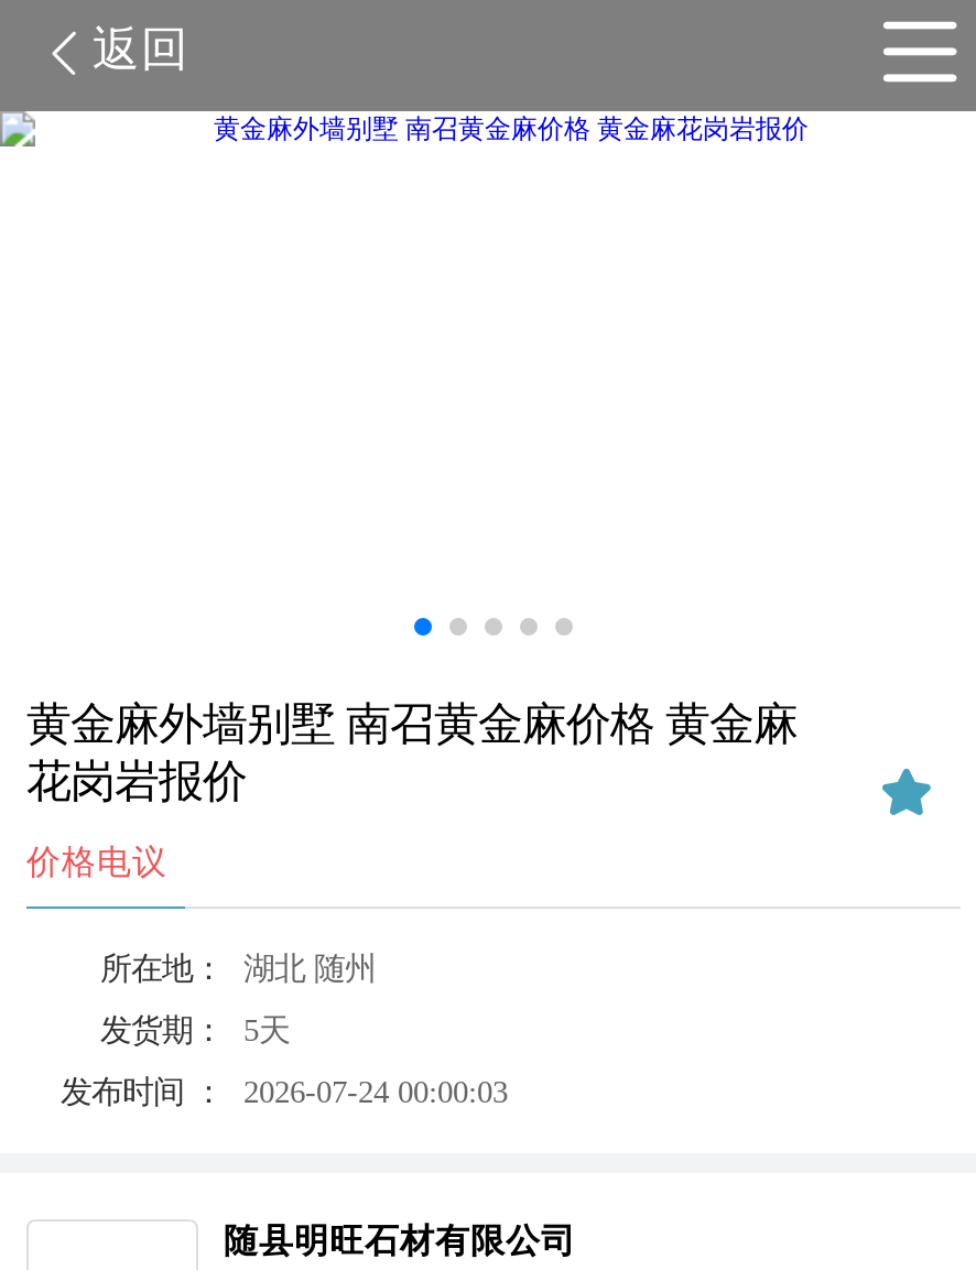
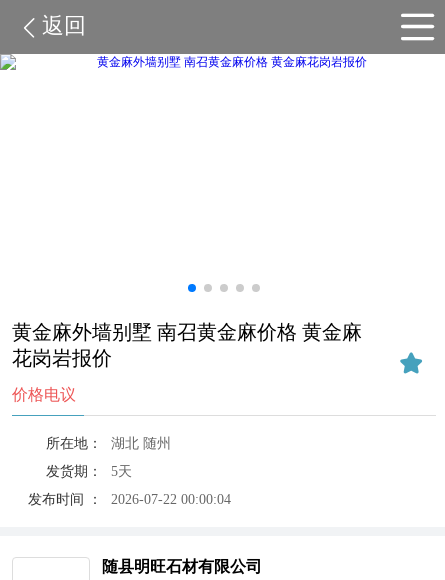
[61,1075,508,1110] 发布时间 ： 2026-07-24 00:00:03 -> [27,491,230,507] 发布时间 ： 2026-07-22 00:00:04

